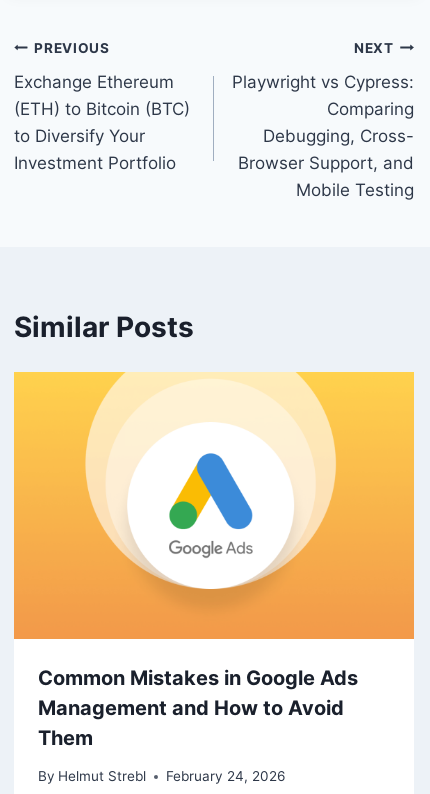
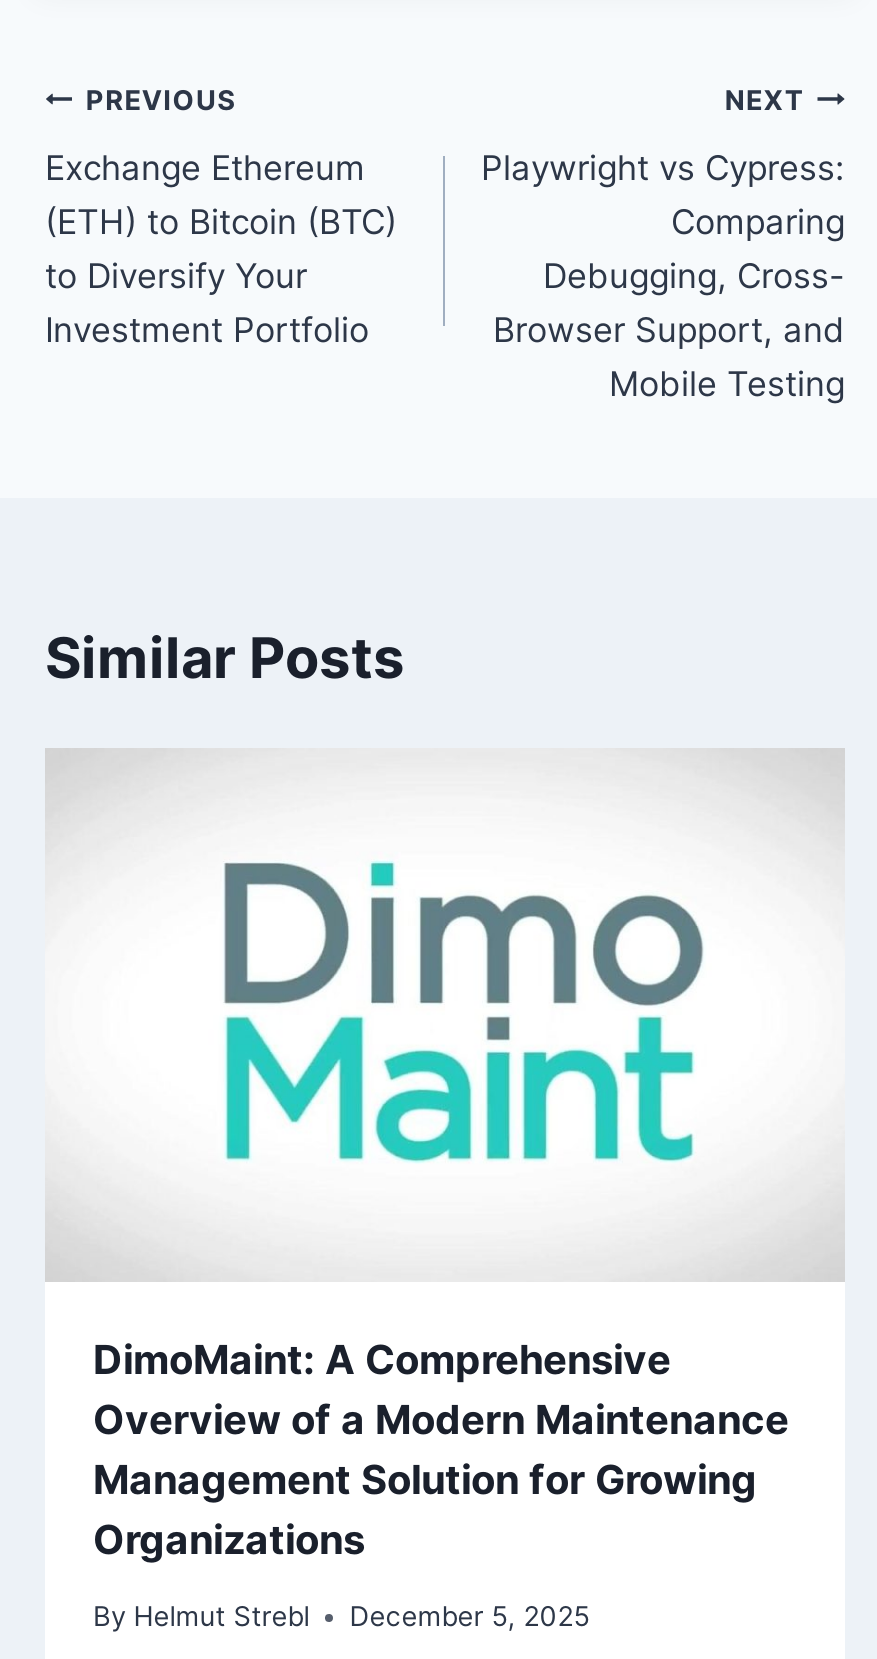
[13,371,415,750] [image] | Common Mistakes in Google Ads | Management and How to Avoid | Them -> [45,748,845,1564] [image] | DimoMaint: A Comprehensive | Overview of a Modern Maintenance | Management Solution for Growing | Organizations
[38,768,285,784] By Helmut Strebl February 24, 2026 -> [93,1601,589,1633] By Helmut Strebl December 5, 2025

